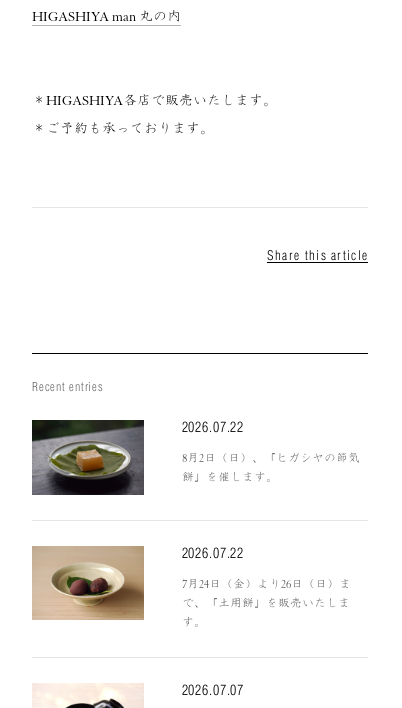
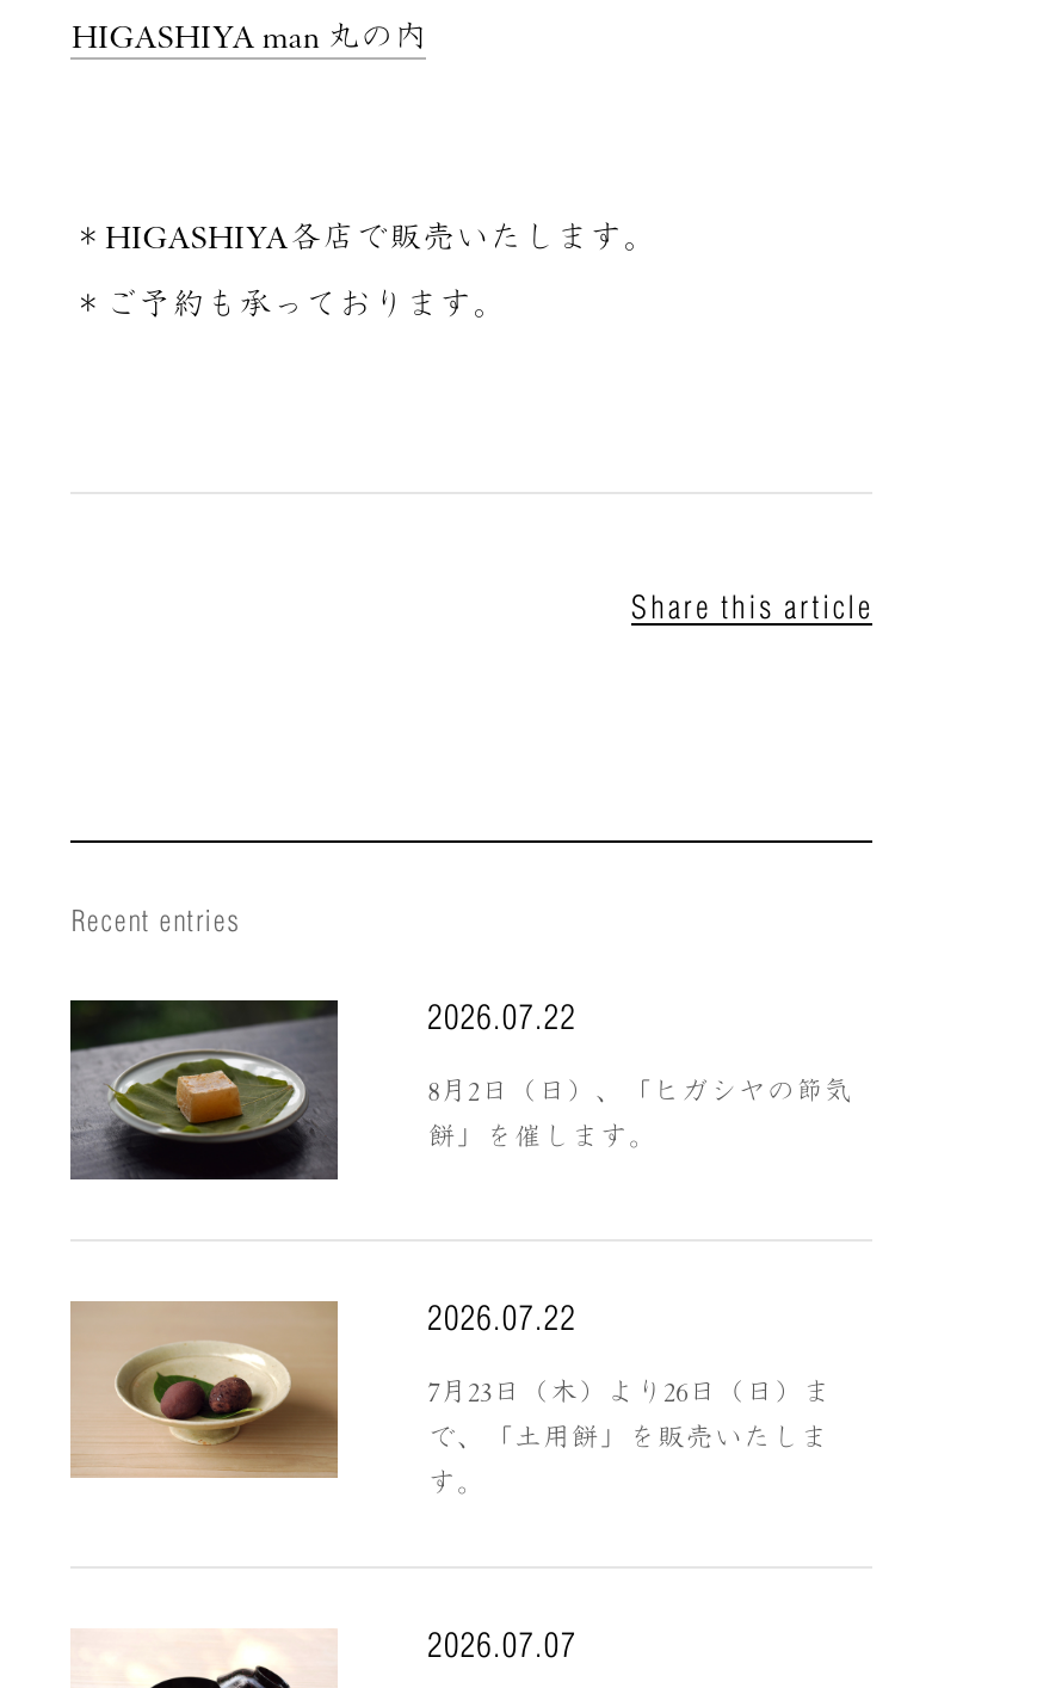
[182,578,351,591] 7月24日（金）より26日（日）ま -> [427,1377,831,1408] 7月23日（木）より26日（日）ま

